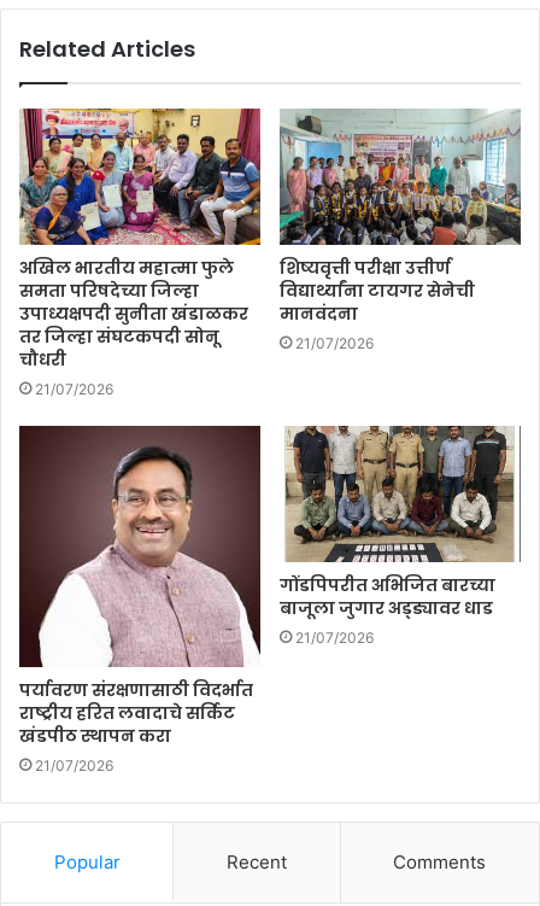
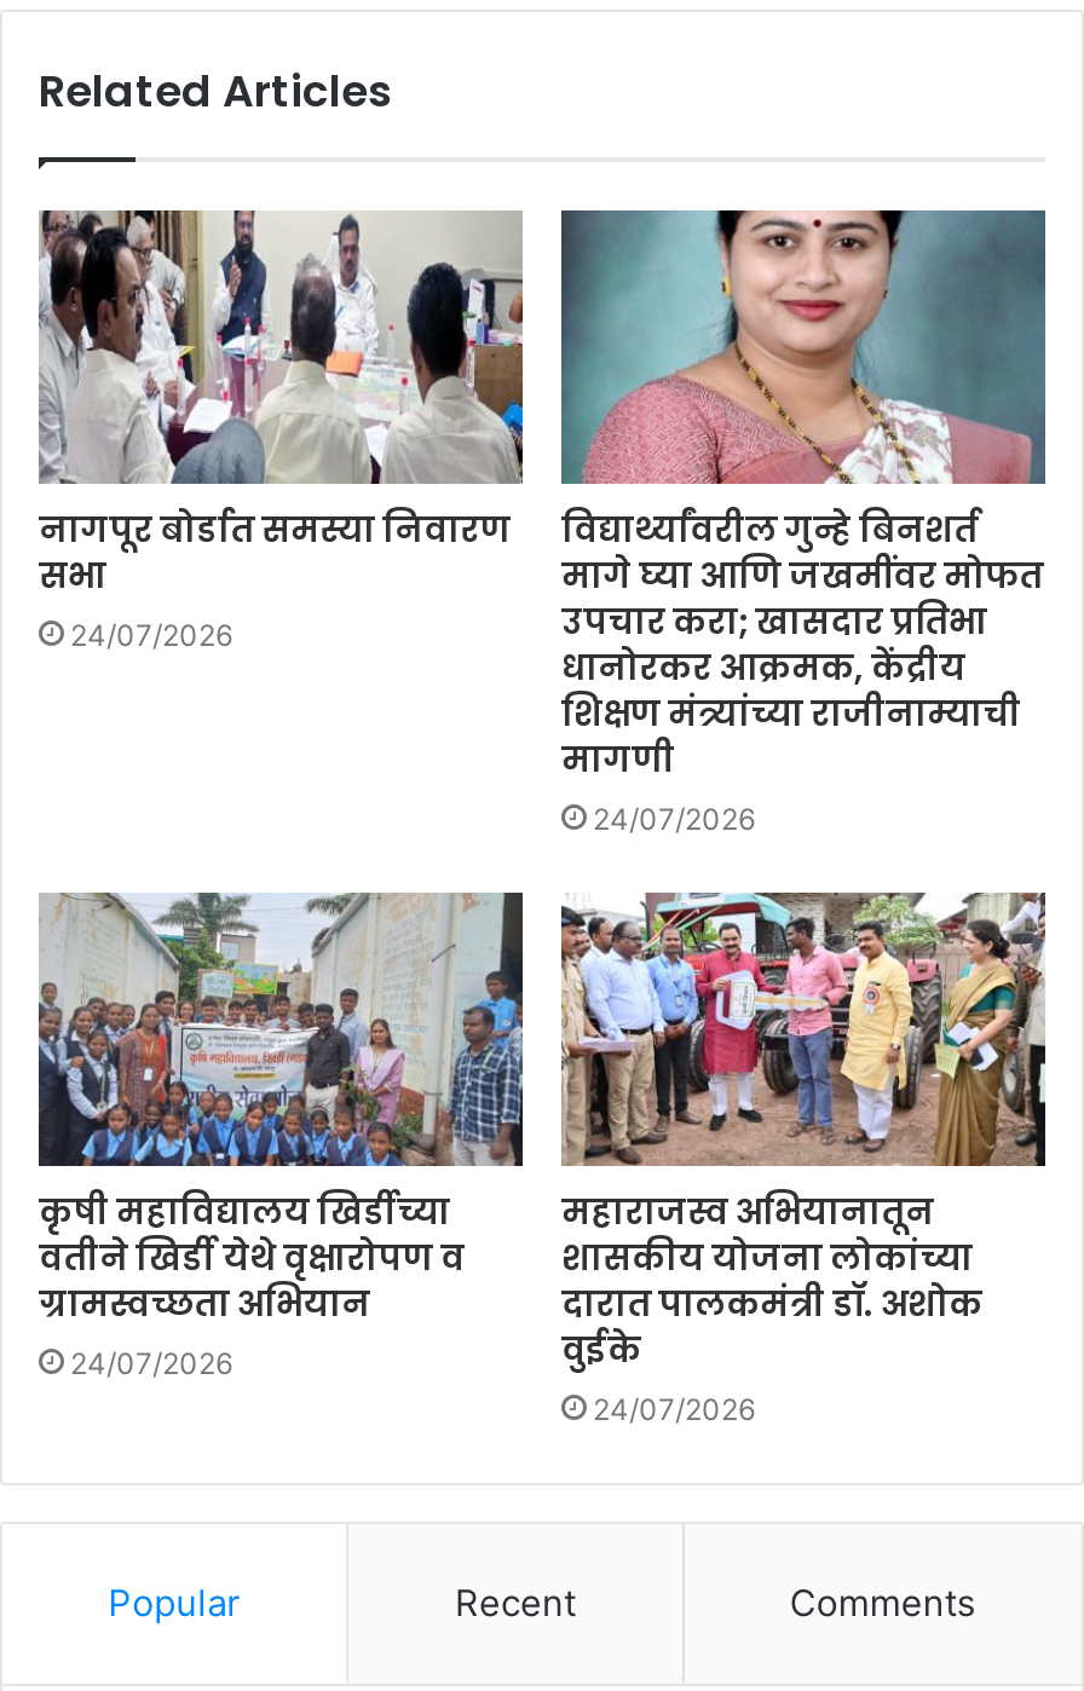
[19,107,262,398] [image] | अखिल भारतीय महात्मा फुले | समता परिषदेच्या जिल्हा | उपाध्यक्षपदी सुनीता खंडाळकर | तर जिल्हा संघटकपदी सोनू | चौधरी | 21/07/2026 -> [39,208,525,654] [image] | नागपूर बोर्डात समस्या निवारण | सभा | 24/07/2026
[280,109,521,353] [image] | शिष्यवृत्ती परीक्षा उत्तीर्ण | विद्यार्थ्यांना टायगर सेनेची | मानवंदना | 21/07/2026 -> [561,208,1045,838] [image] | विद्यार्थ्यांवरील गुन्हे बिनशर्त | मागे घ्या आणि जखमींवर मोफत | उपचार करा; खासदार प्रतिभा | धानोरकर आक्रमक, केंद्रीय | शिक्षण मंत्र्यांच्या राजीनाम्याची | मागणी | 24/07/2026
[18,425,262,775] [image] | पर्यावरण संरक्षणासाठी विदर्भात | राष्ट्रीय हरित लवादाचे सर्किट | खंडपीठ स्थापन करा | 21/07/2026 -> [36,847,525,1382] [image] | कृषी महाविद्यालय खिर्डीच्या | वतीने खिर्डी येथे वृक्षारोपण व | ग्रामस्वच्छता अभियान | 24/07/2026
[280,440,522,647] [image] | गोंडपिपरीत अभिजित बारच्या | बाजूला जुगार अड्ड्यावर धाड | 21/07/2026 -> [559,847,1048,1428] [image] | महाराजस्व अभियानातून | शासकीय योजना लोकांच्या | दारात पालकमंत्री डॉ. अशोक | वुईके | 24/07/2026

